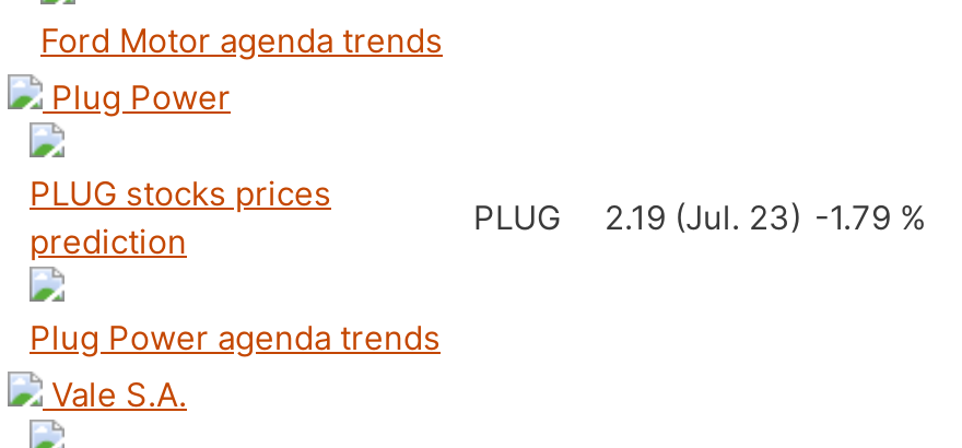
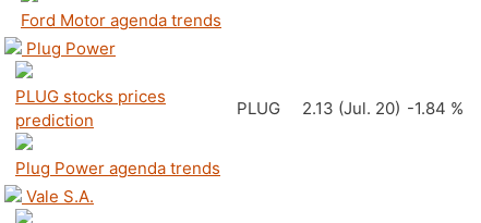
[473,198,926,239] PLUG 2.19 (Jul. 23) -1.79 % -> [237,98,464,119] PLUG 2.13 (Jul. 20) -1.84 %

